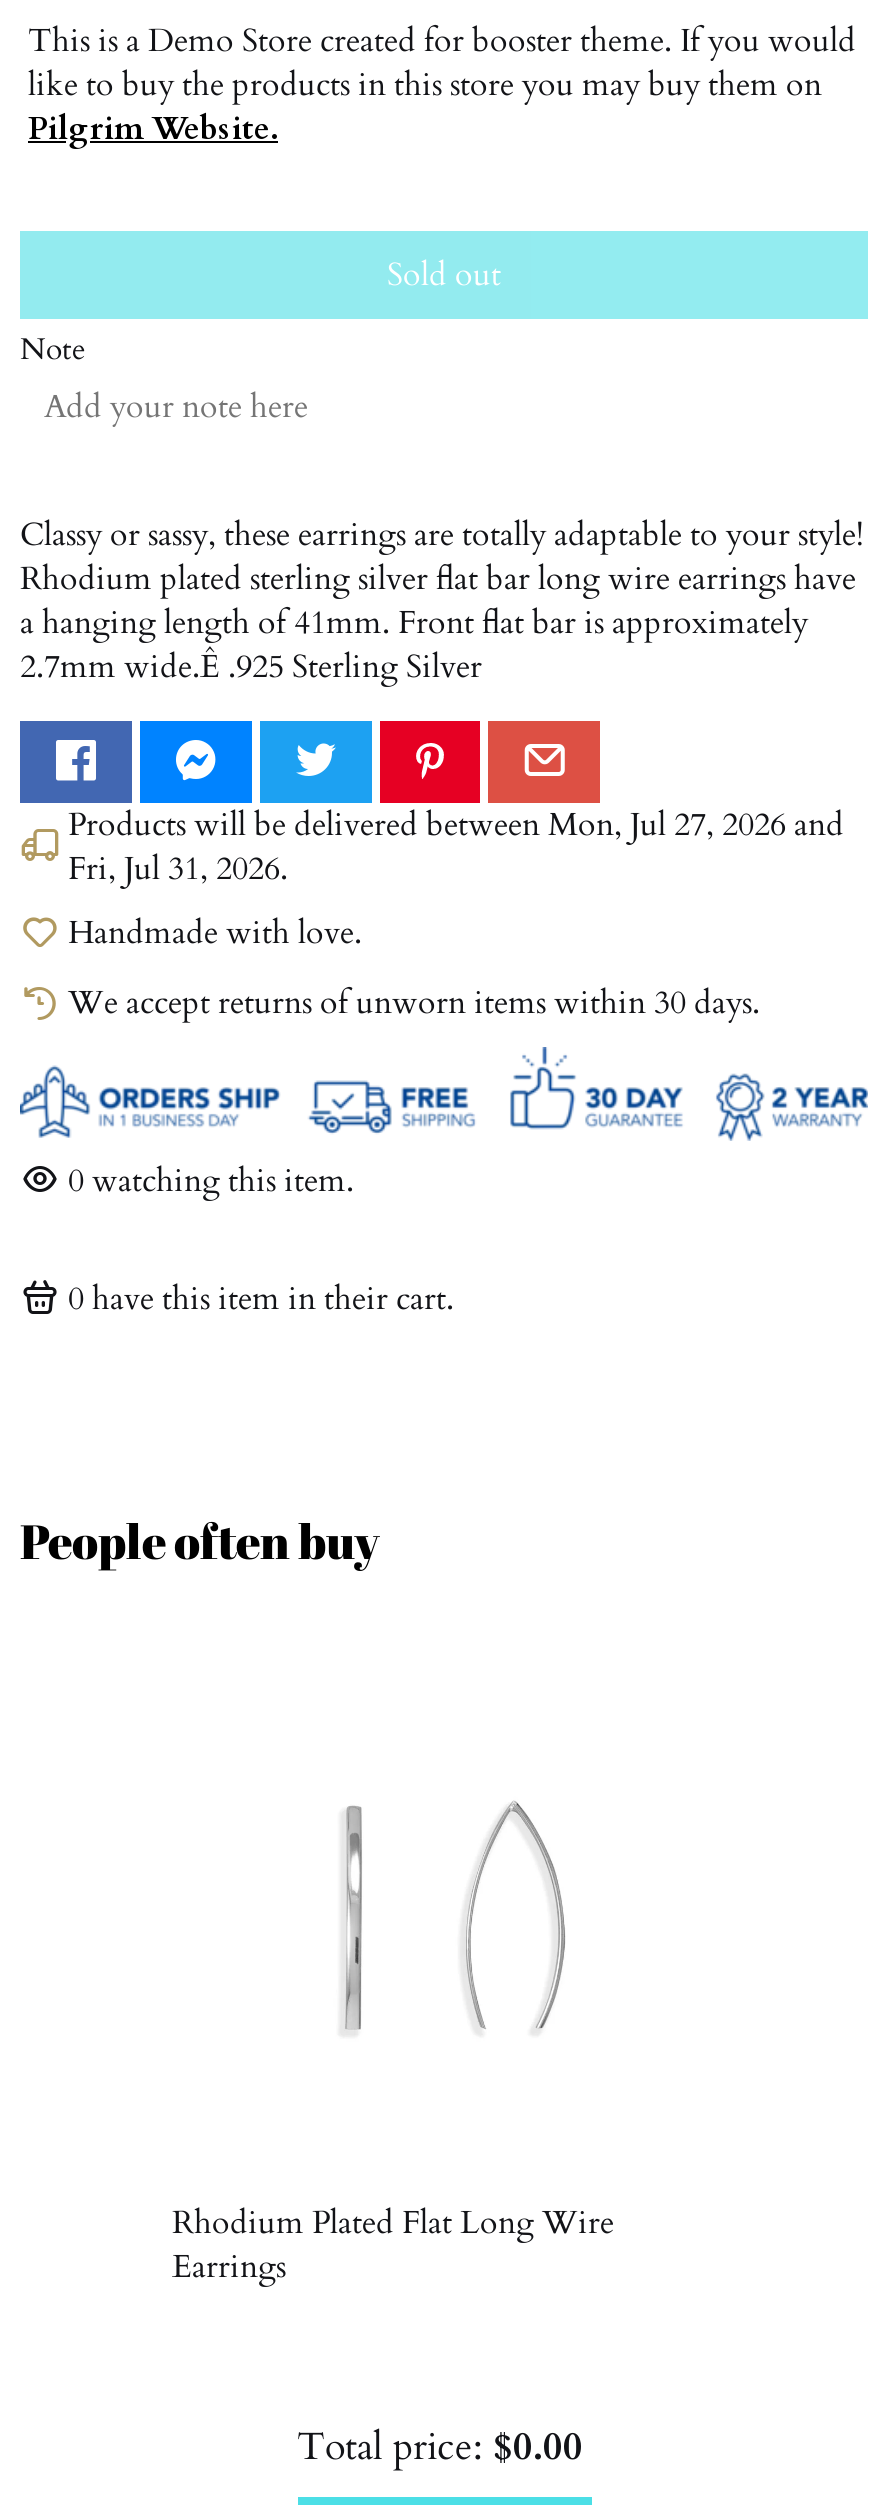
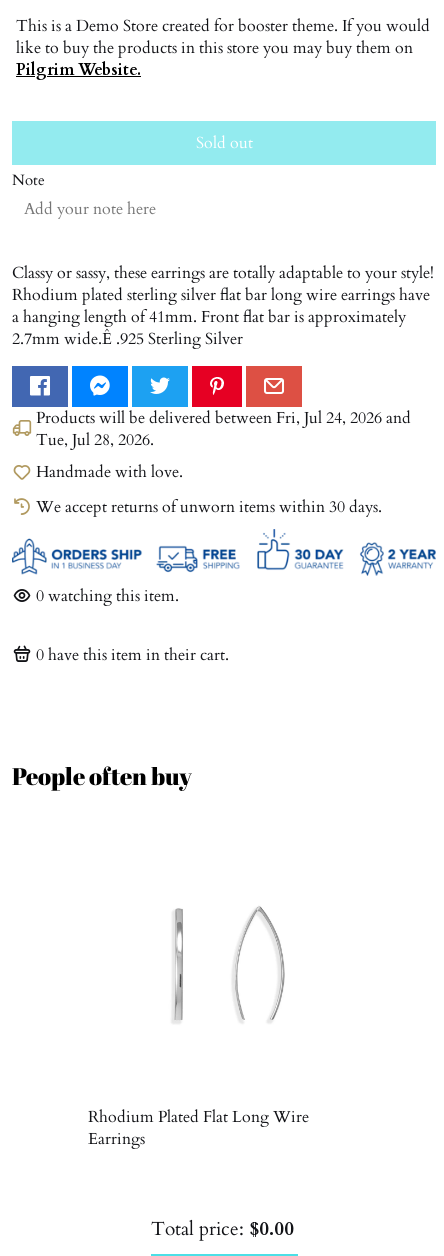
[68,802,844,846] Products will be delivered betweenMon, Jul 27, 2026 and -> [36,407,411,429] Products will be delivered betweenFri, Jul 24, 2026 and
[68,846,288,890] Fri, Jul 31, 2026. -> [36,429,154,451] Tue, Jul 28, 2026.

